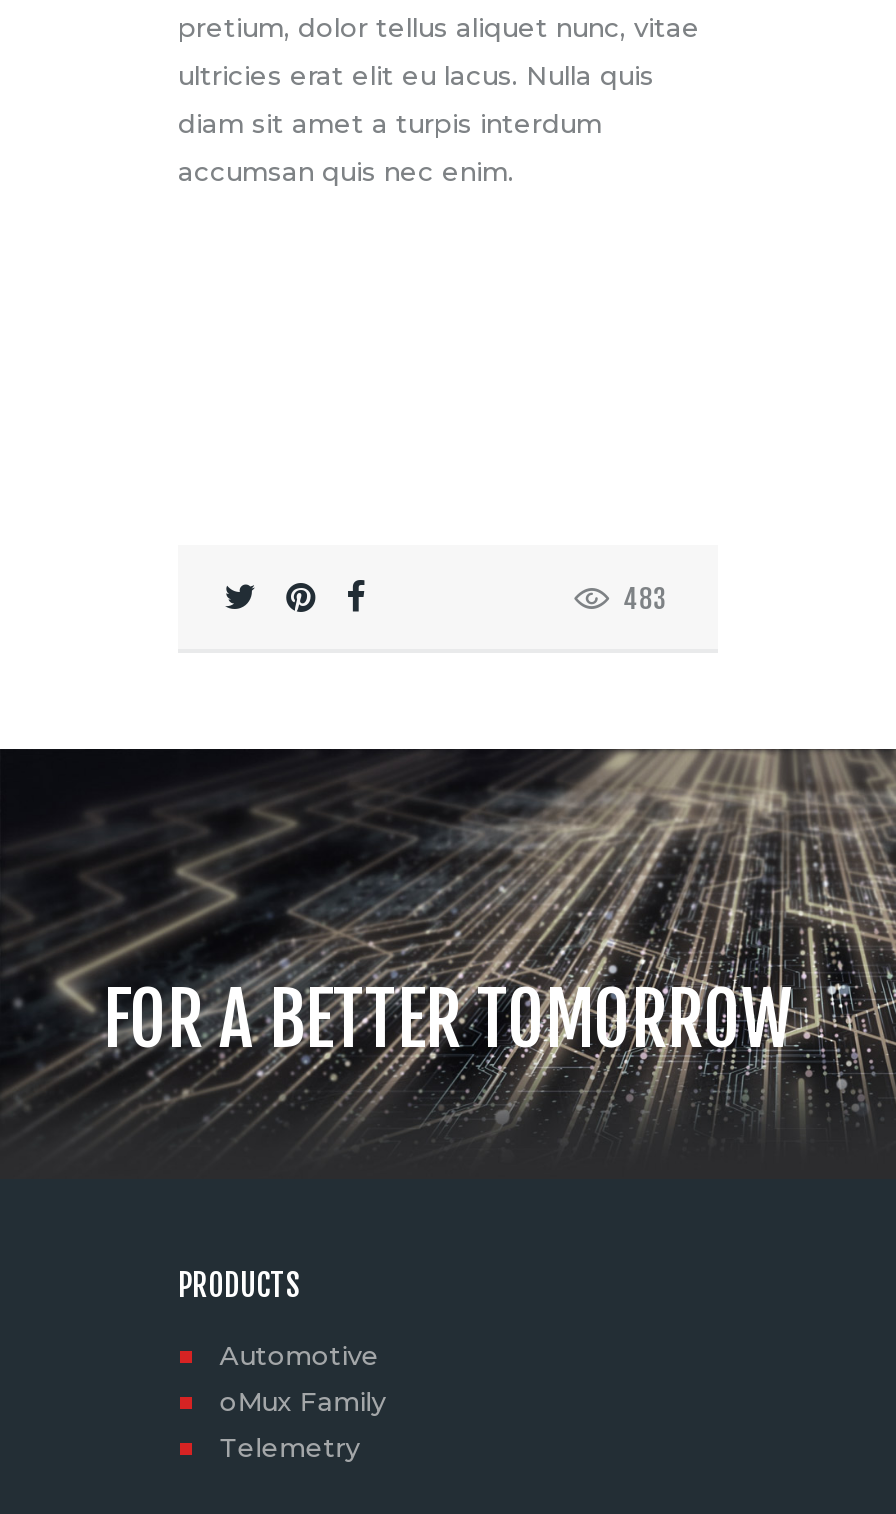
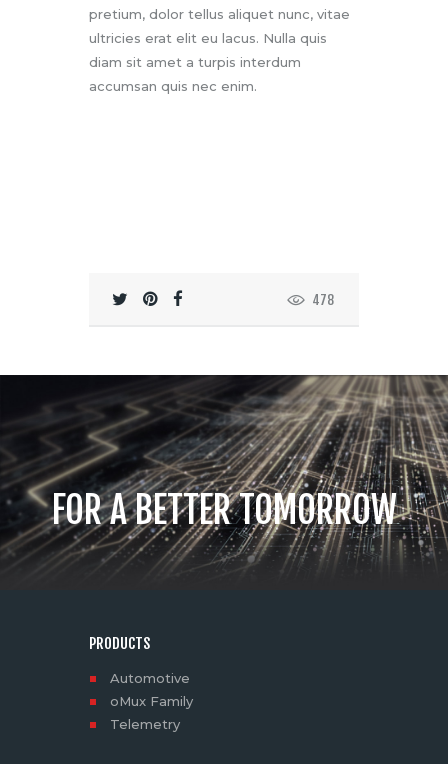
[623,582,667,614] 483 -> [312,291,334,307] 478

